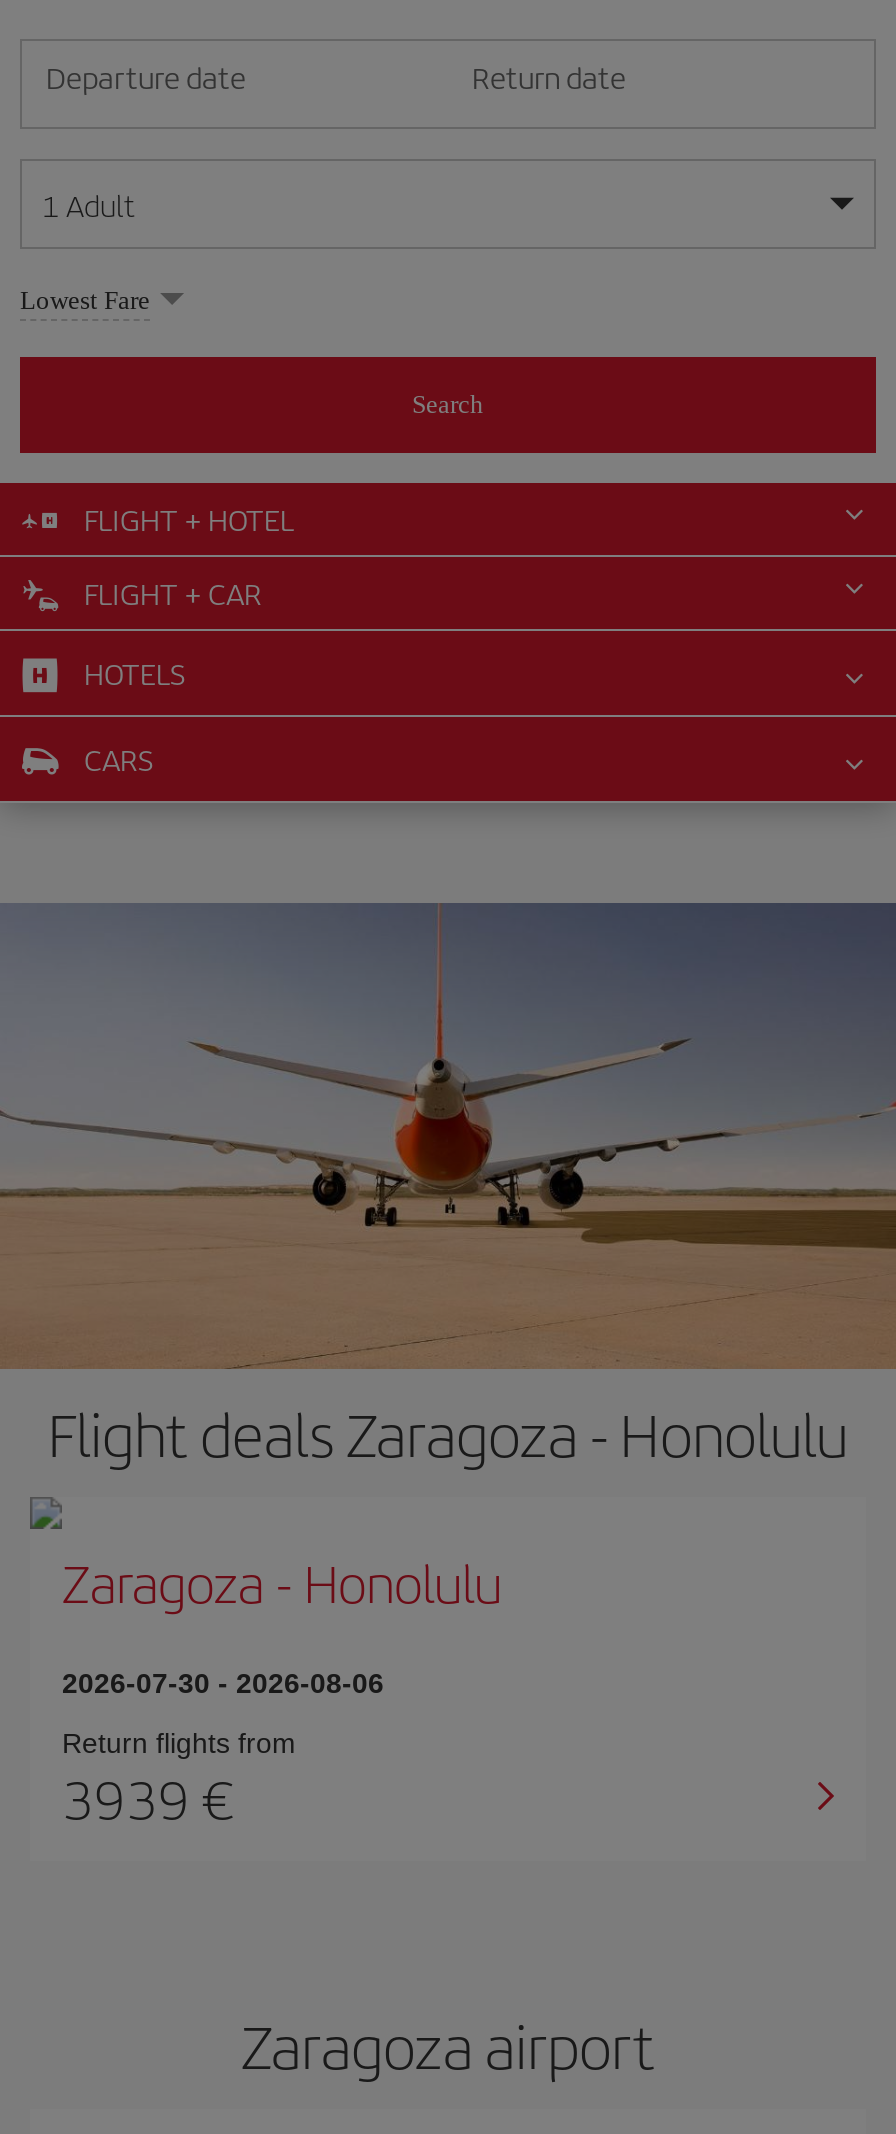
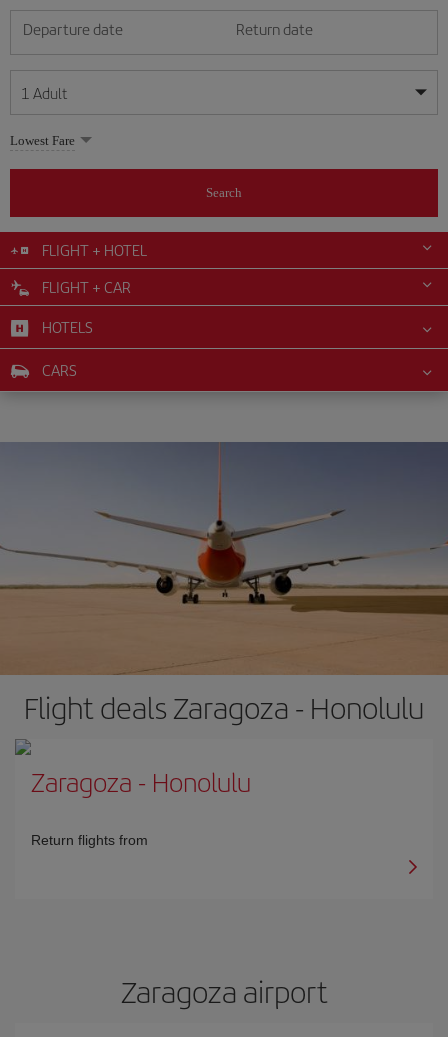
[62,1667,384,1699] 2026-07-30 - 2026-08-06 -> none
[62,1761,234,1835] 3939 -> none

